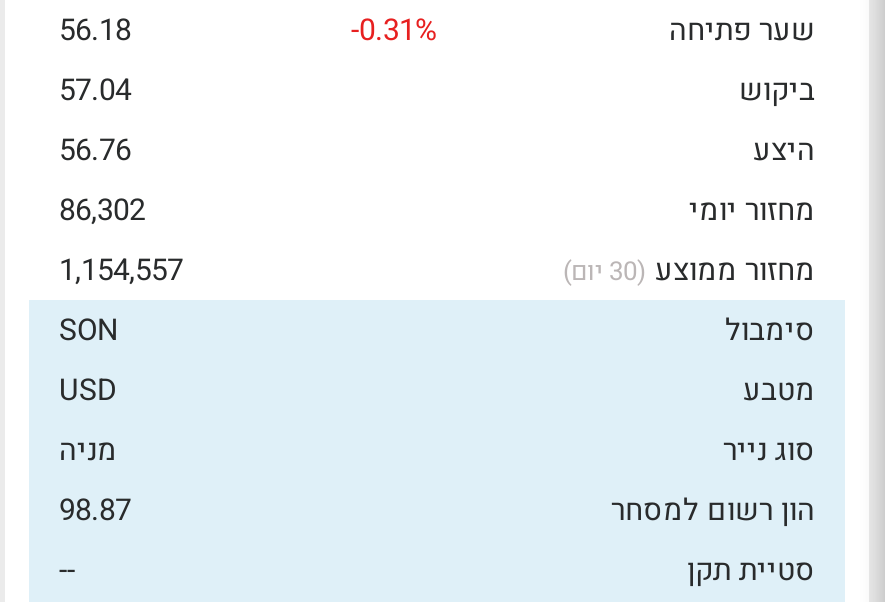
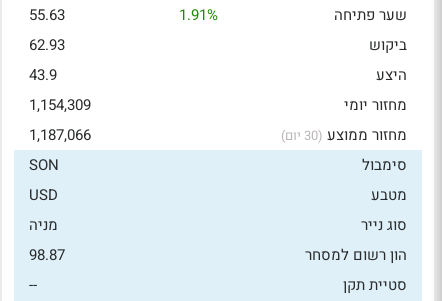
[59,9,131,53] 56.18 -> [29,4,65,26] 55.63
[351,9,437,53] -0.31% -> [179,4,218,26] 1.91%
[59,69,131,113] 57.04 -> [29,34,65,56] 62.93
[59,129,131,173] 56.76 -> [29,64,57,86] 43.9
[59,189,145,233] 86,302 -> [29,94,91,116] 1,154,309
[59,249,183,293] 1,154,557 -> [29,124,91,146] 1,187,066

